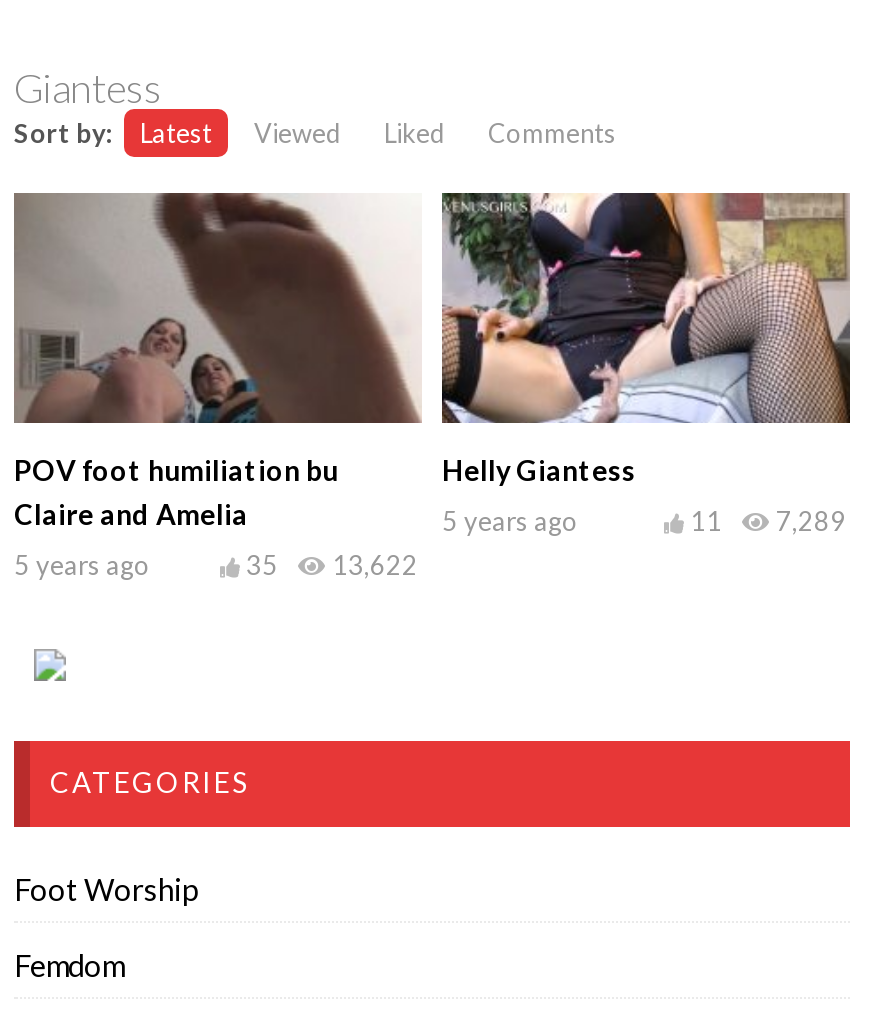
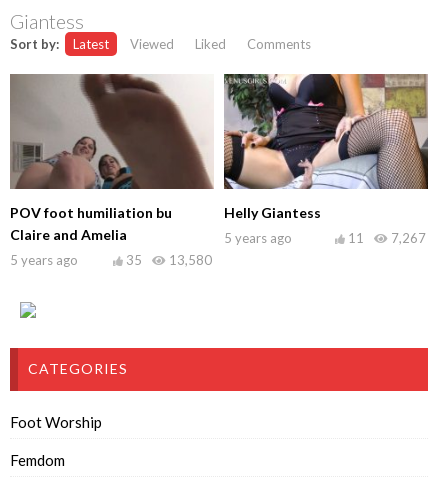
[690,505,846,537] 11 7,289 -> [348,230,426,246] 11 7,267
[246,549,418,581] 35 13,622 -> [126,252,212,268] 35 13,580

